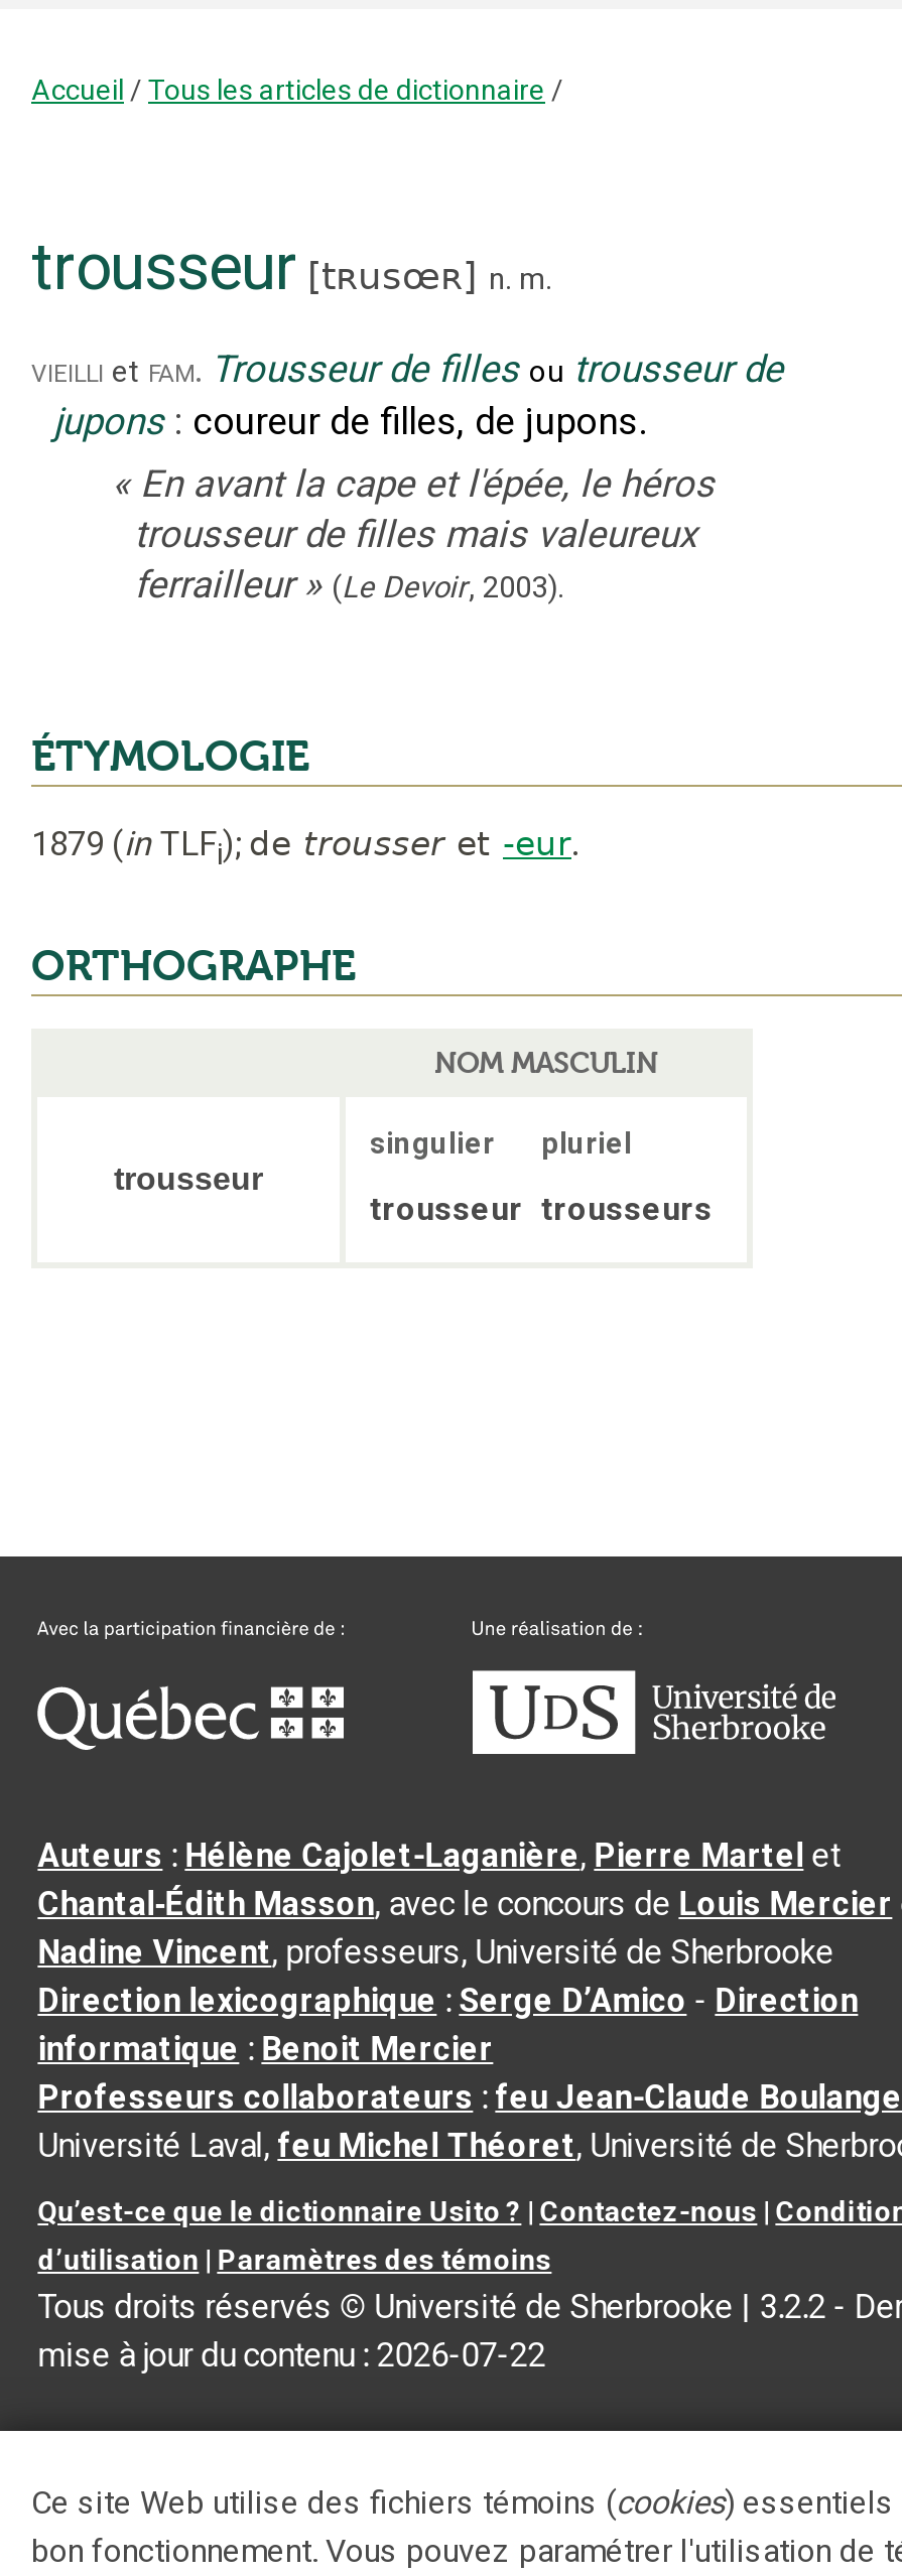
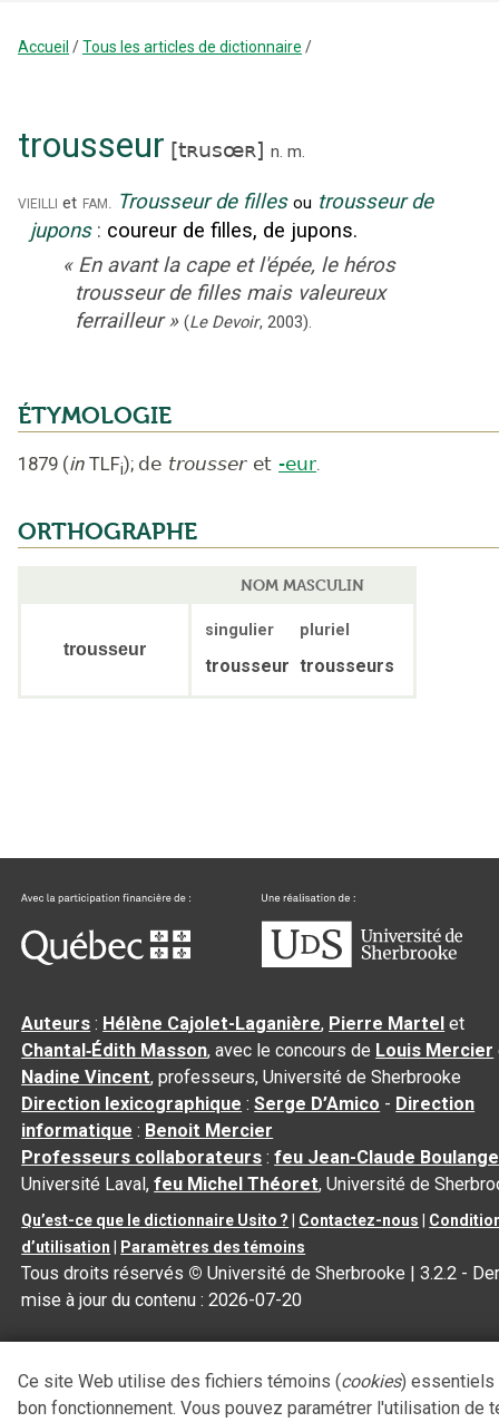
[38,2336,546,2374] mise à jour du contenu : 2026-07-22 -> [21,1289,302,1310] mise à jour du contenu : 2026-07-20

